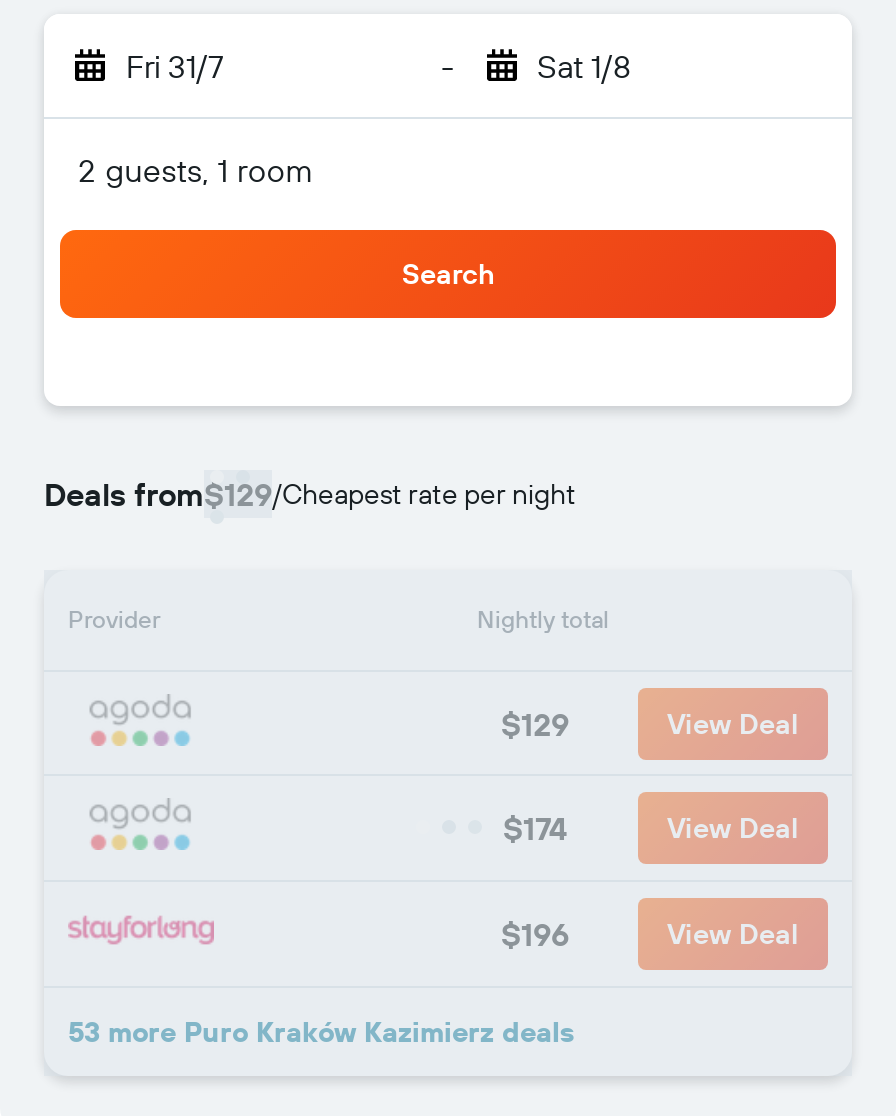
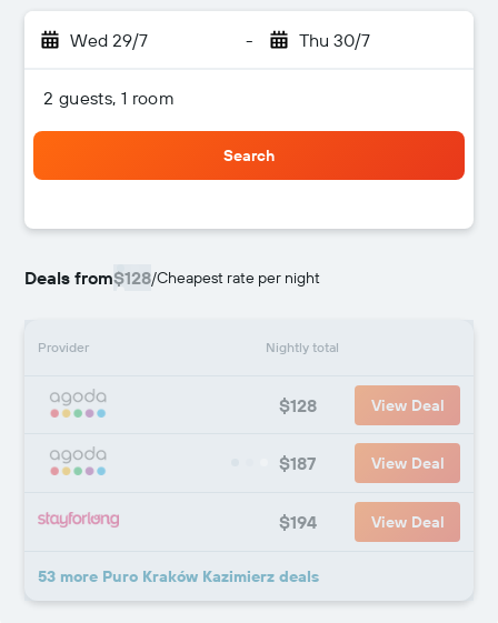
[126,46,224,86] Fri 31/7 -> [70,29,148,51] Wed 29/7
[537,46,631,86] Sat 1/8 -> [298,29,370,51] Thu 30/7
[44,474,576,514] Deals from$129/Cheapest rate per night -> [24,267,320,289] Deals from$128/Cheapest rate per night
[501,703,569,743] $129 -> [278,394,316,416] $128
[503,808,567,848] $174 -> [279,452,316,474] $187
[501,914,569,954] $196 -> [278,511,316,533] $194

